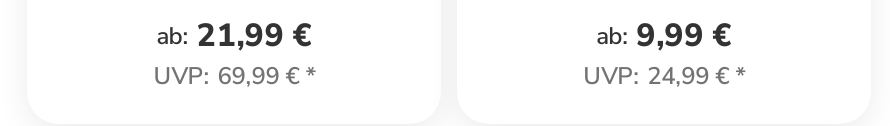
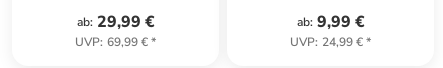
[157,14,313,58] ab: 21,99 € -> [77,11,155,33] ab: 29,99 €

